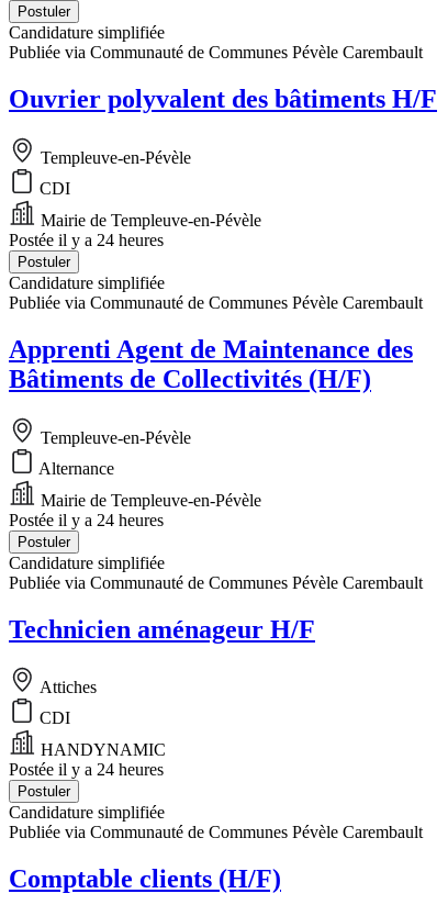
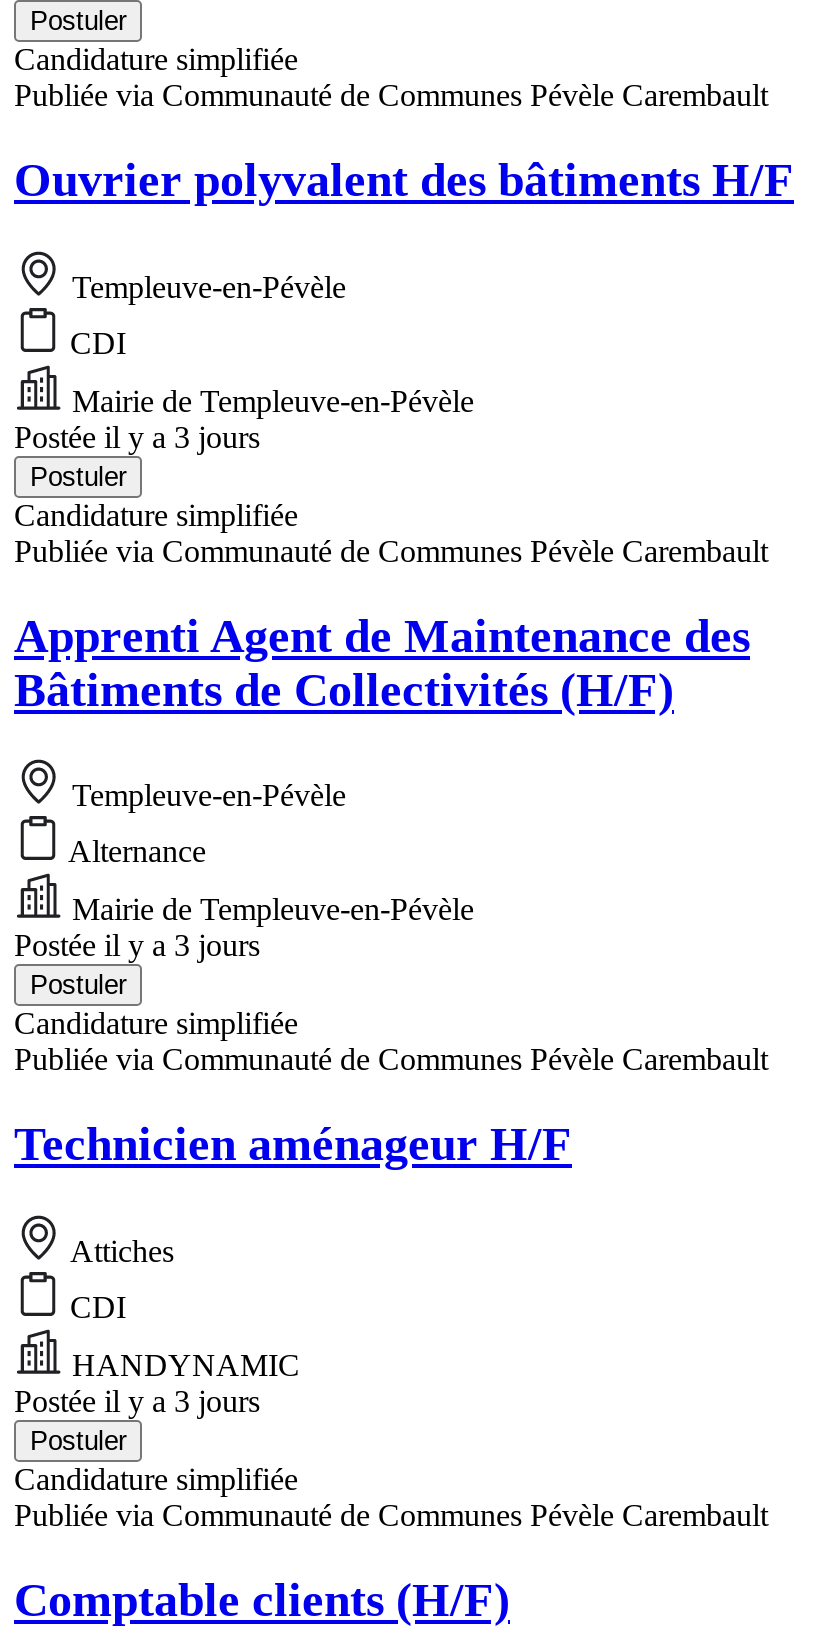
[9,230,164,249] Postée il y a 24 heures -> [14,420,260,454] Postée il y a 3 jours
[9,510,164,529] Postée il y a 24 heures -> [14,929,260,963] Postée il y a 3 jours
[9,761,164,779] Postée il y a 24 heures -> [14,1385,260,1419] Postée il y a 3 jours

